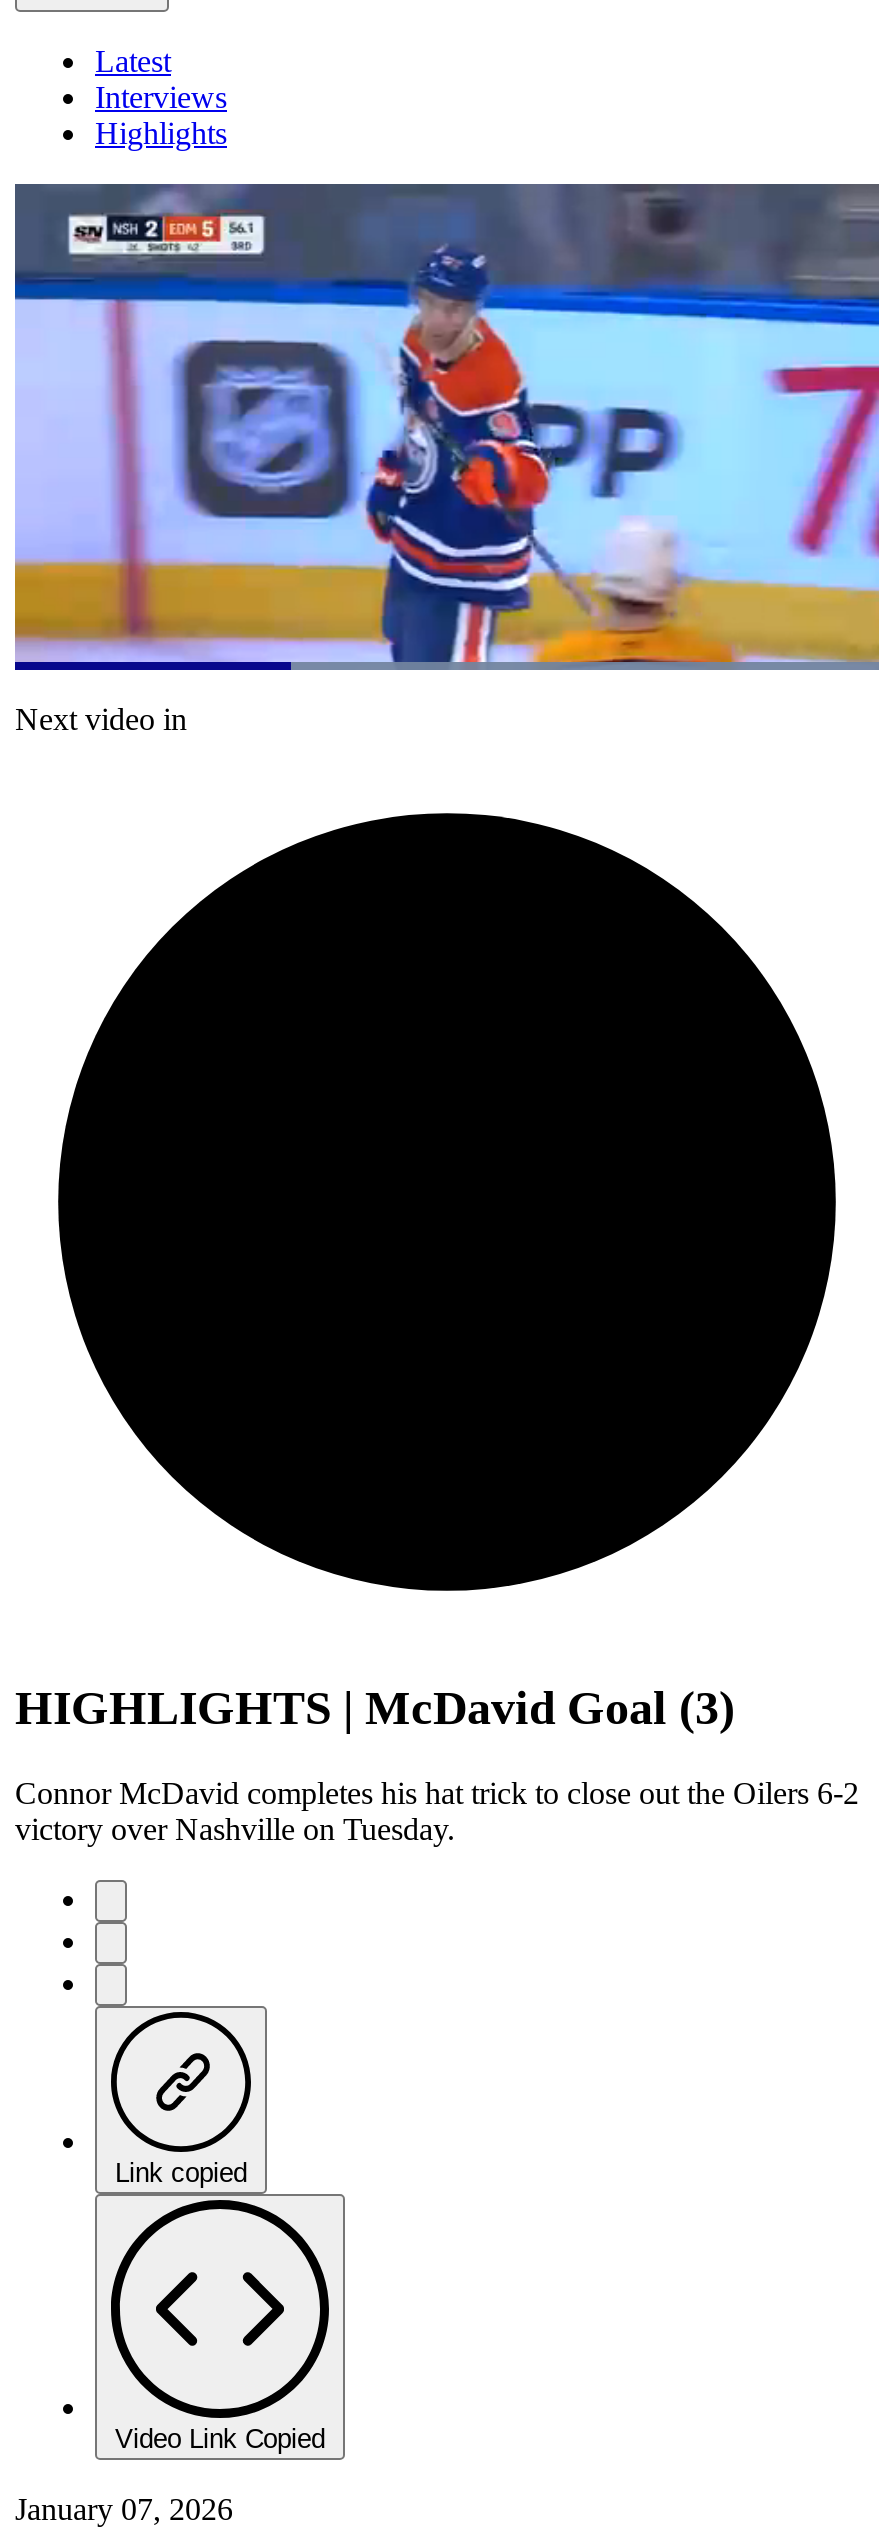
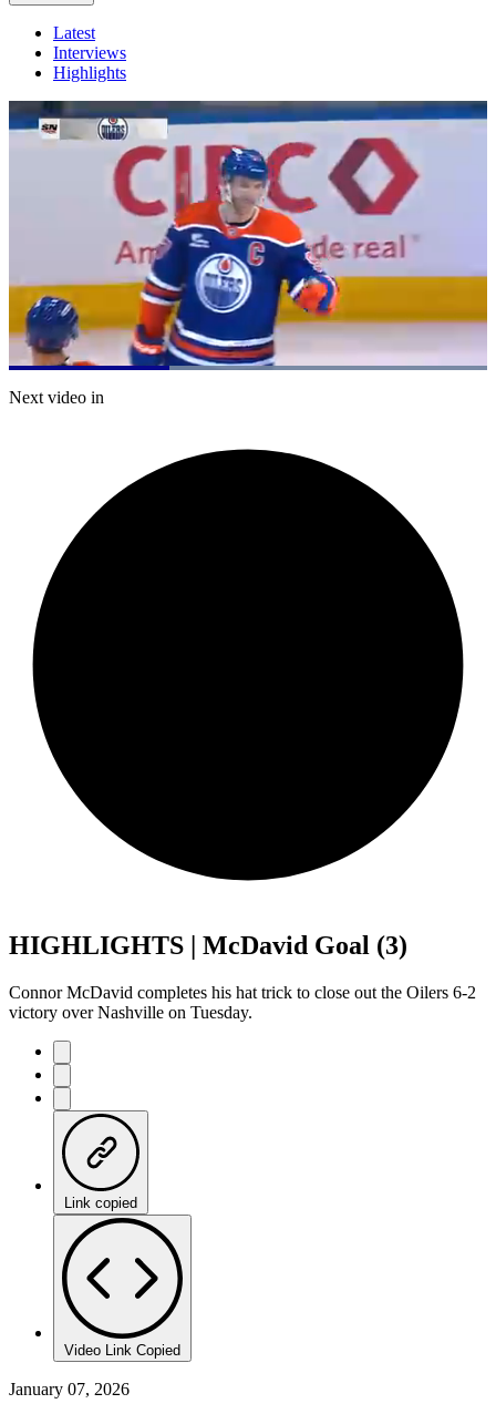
[13,184,881,670] [image] -> [8,102,488,370] [image]

